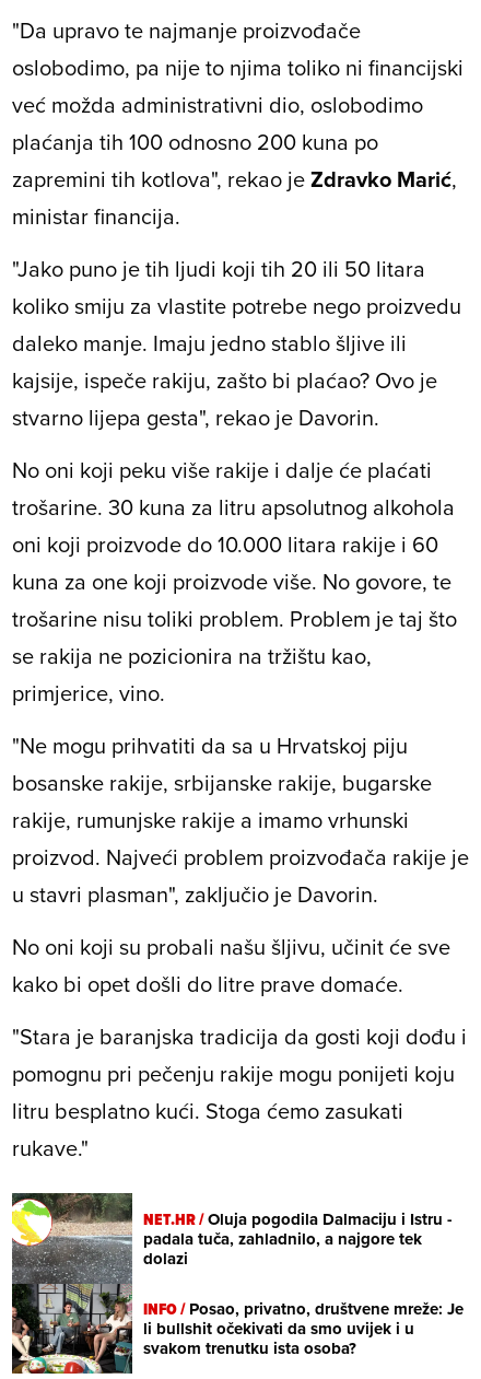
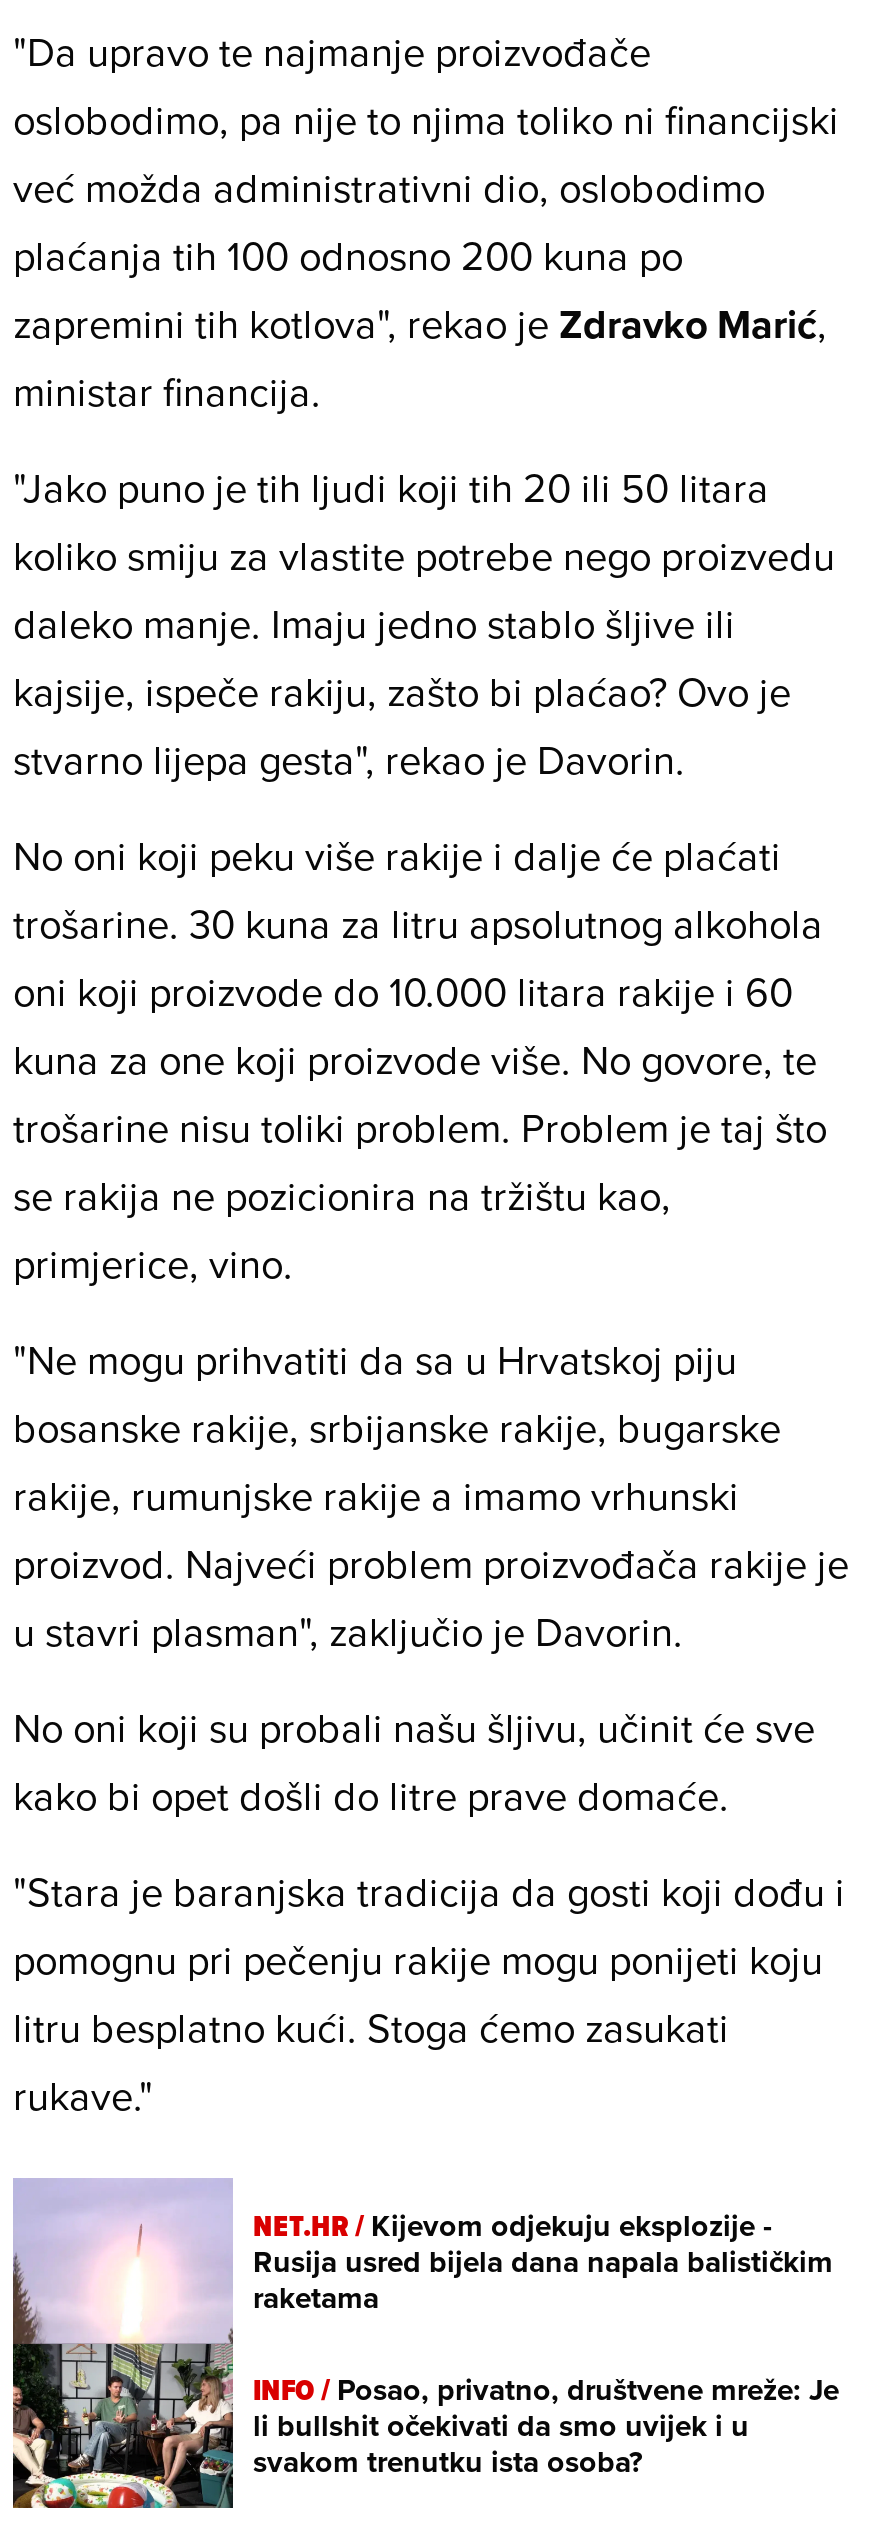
[11,1192,453,1285] [image] | NET.HR / Oluja pogodila Dalmaciju i Istru - | padala tuča, zahladnilo, a najgore tek | dolazi -> [11,2178,833,2346] [image] | NET.HR / Kijevom odjekuju eksplozije - | Rusija usred bijela dana napala balističkim | raketama

